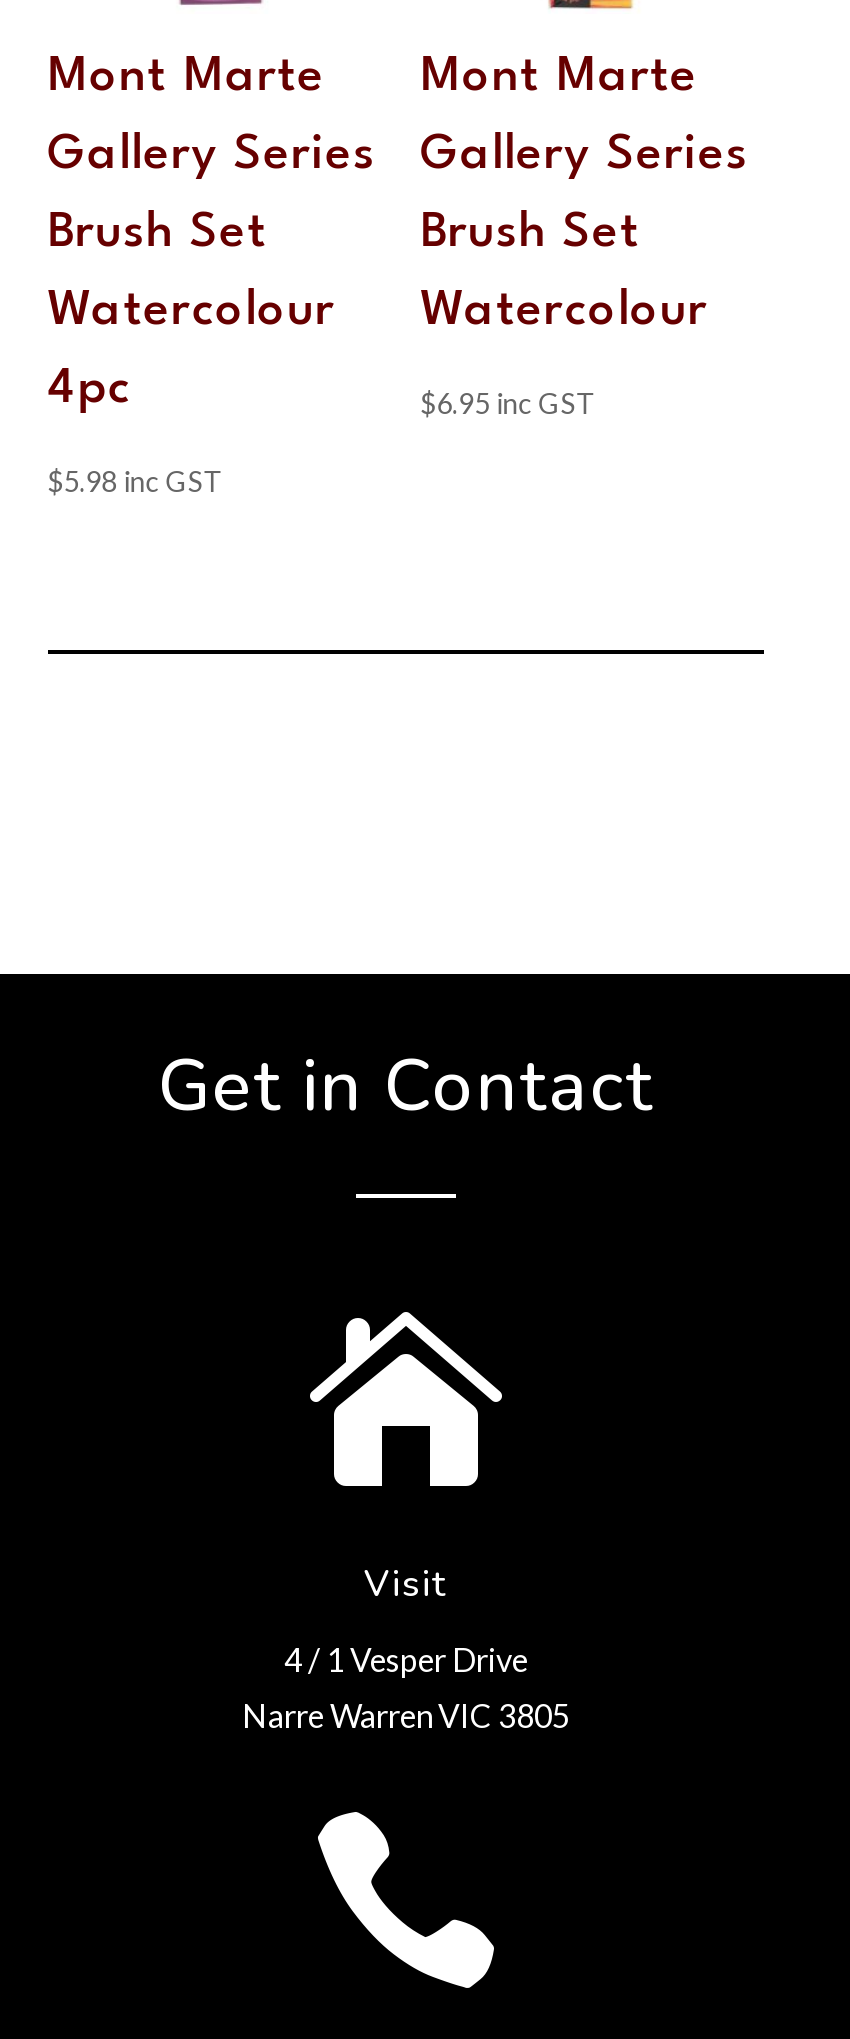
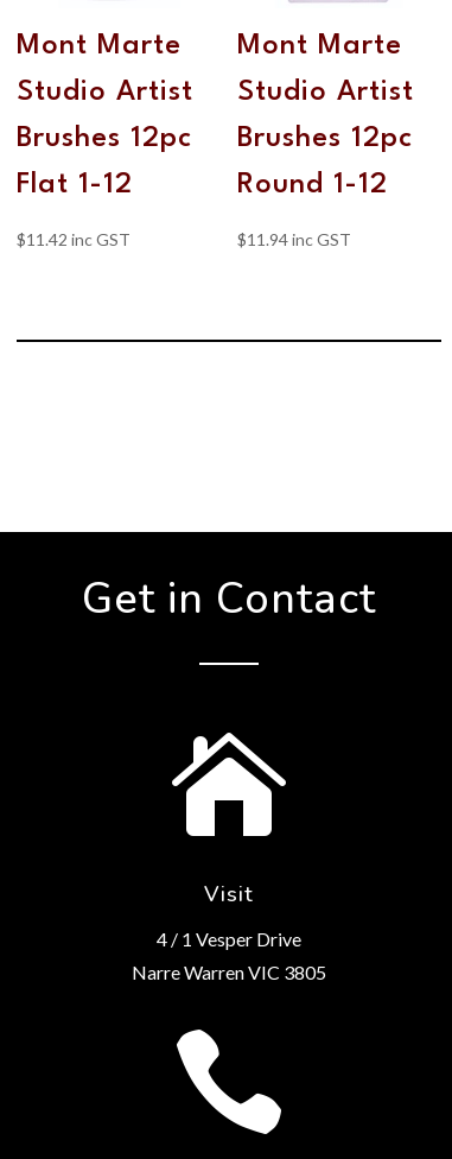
[48,131,376,497] Gallery Series | Brush Set | Watercolour | 4pc | $5.98 inc GST -> [16,78,193,249] Studio Artist | Brushes 12pc | Flat 1-12 | $11.42 inc GST
[420,131,748,179] Gallery Series -> [238,78,414,106] Studio Artist
[420,209,640,257] Brush Set -> [238,124,413,153] Brushes 12pc
[420,287,708,335] Watercolour -> [238,171,388,199] Round 1-12
[420,385,596,419] $6.95 inc GST -> [238,229,351,249] $11.94 inc GST

